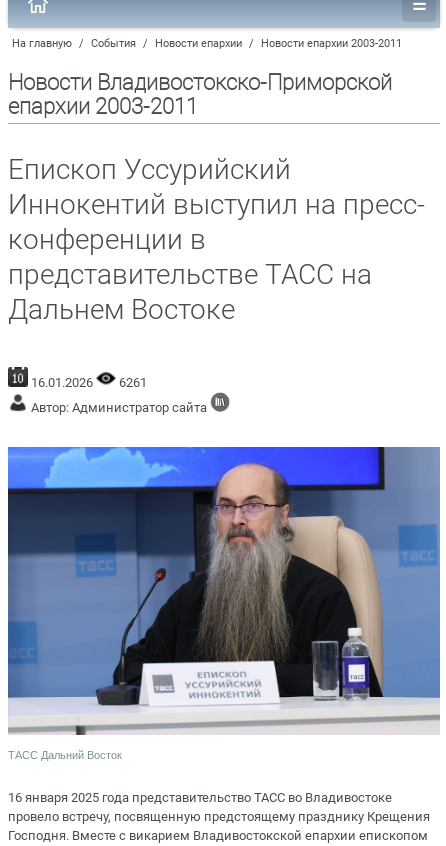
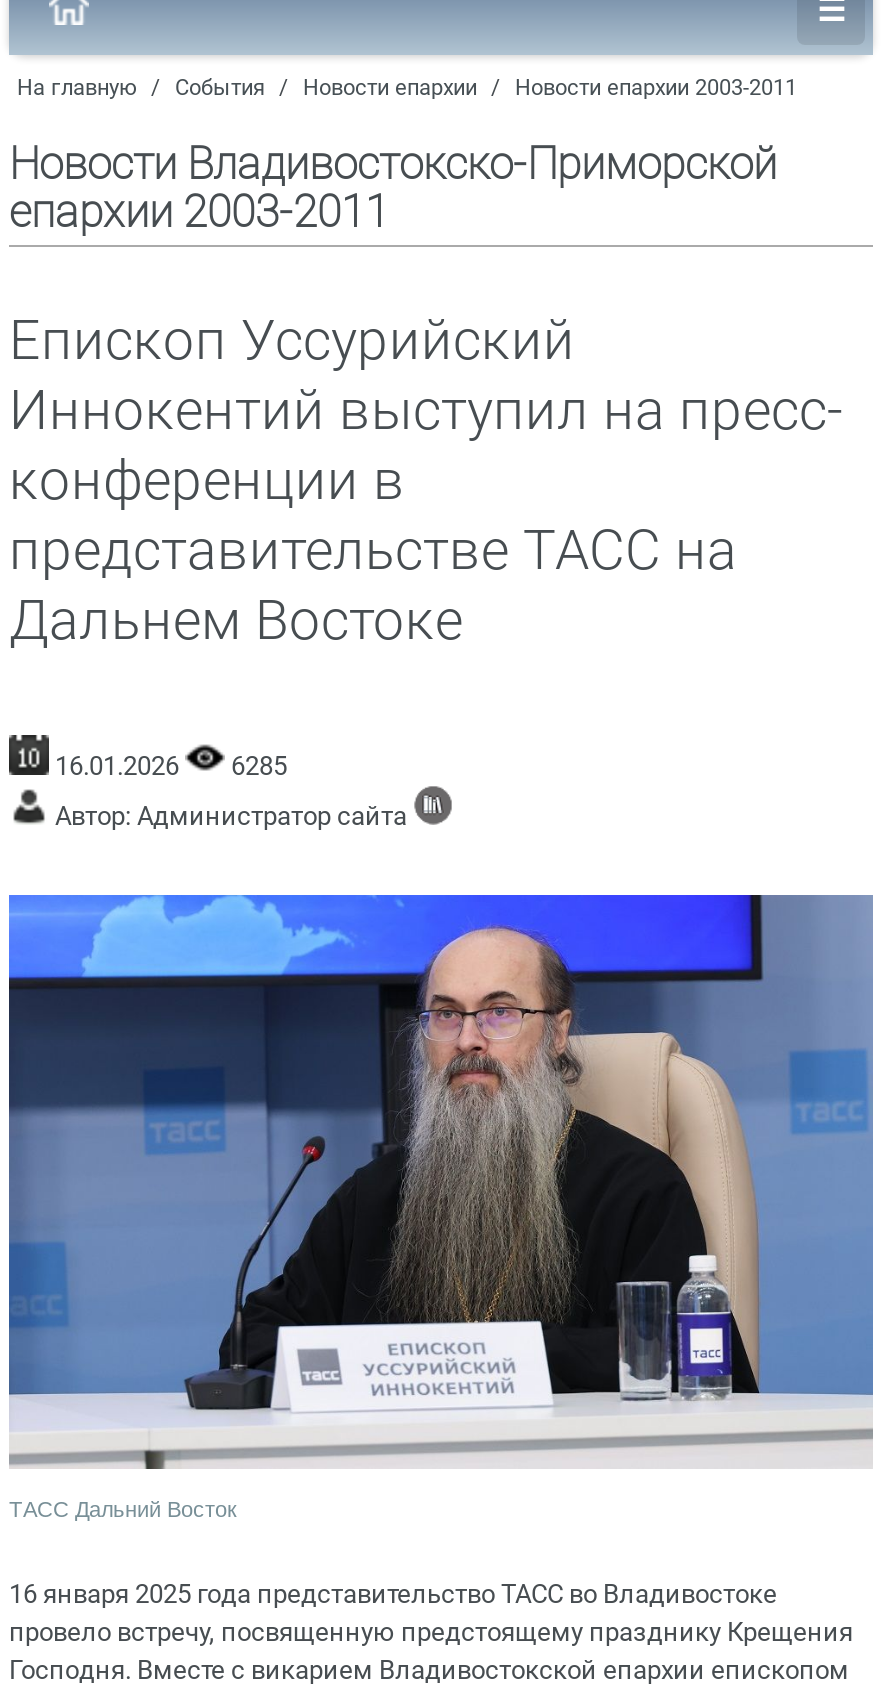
[28,375,147,390] 16.01.2026 6261 -> [49,750,287,780] 16.01.2026 6285

